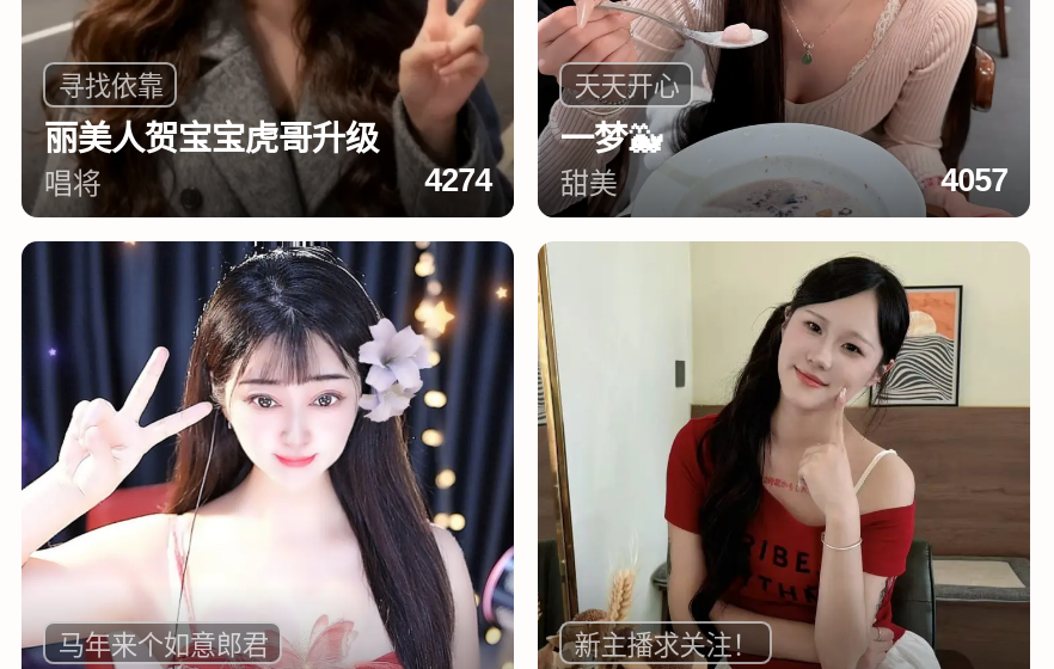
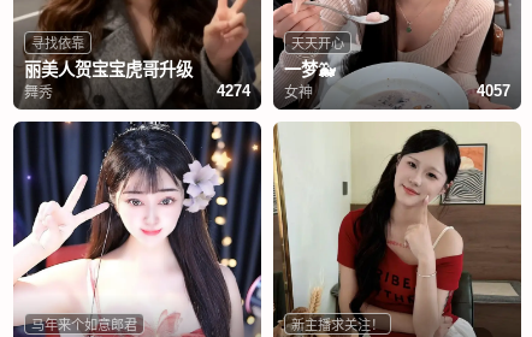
[44,160,101,200] 唱将 -> [25,80,53,101] 舞秀
[560,160,617,200] 甜美 -> [284,80,313,101] 女神

